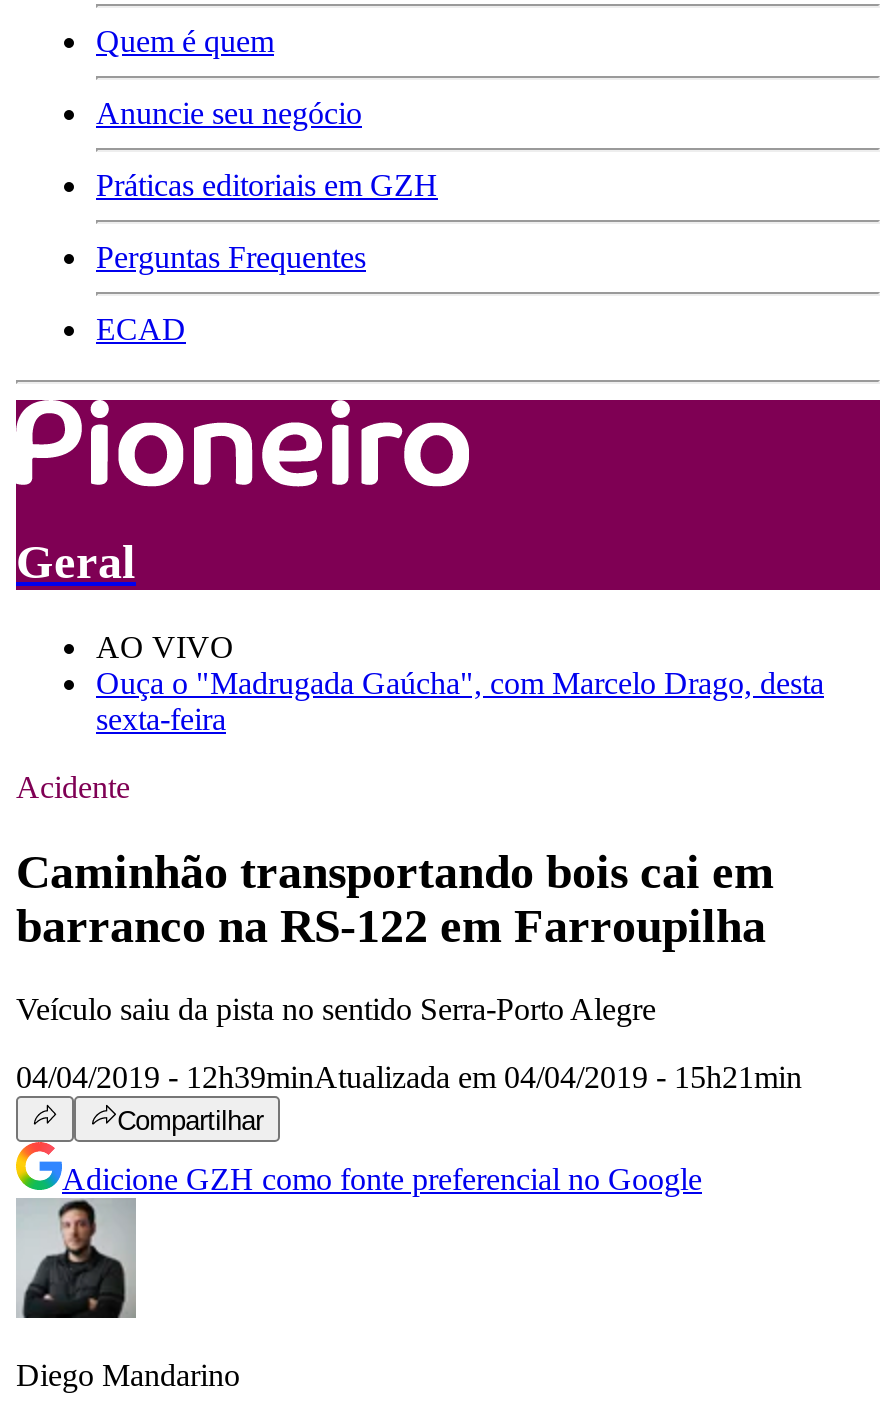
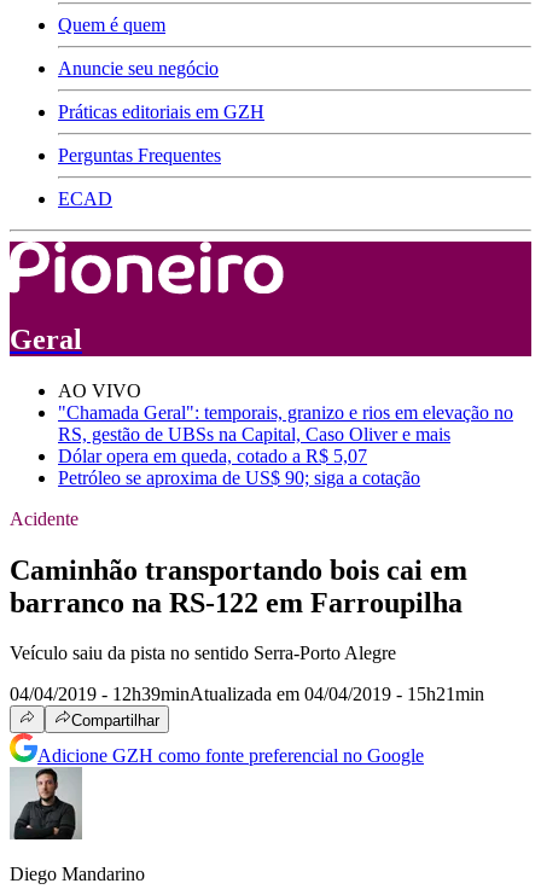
[96,665,824,735] Ouça o "Madrugada Gaúcha", com Marcelo Drago, desta | sexta-feira -> [58,402,513,487] "Chamada Geral": temporais, granizo e rios em elevação no | RS, gestão de UBSs na Capital, Caso Oliver e mais | Dólar opera em queda, cotado a R$ 5,07 | Petróleo se aproxima de US$ 90; siga a cotação

